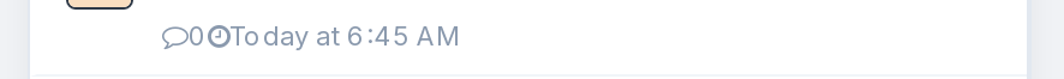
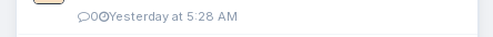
[229,19,460,53] Today at 6:45 AM -> [109,9,238,24] Yesterday at 5:28 AM

